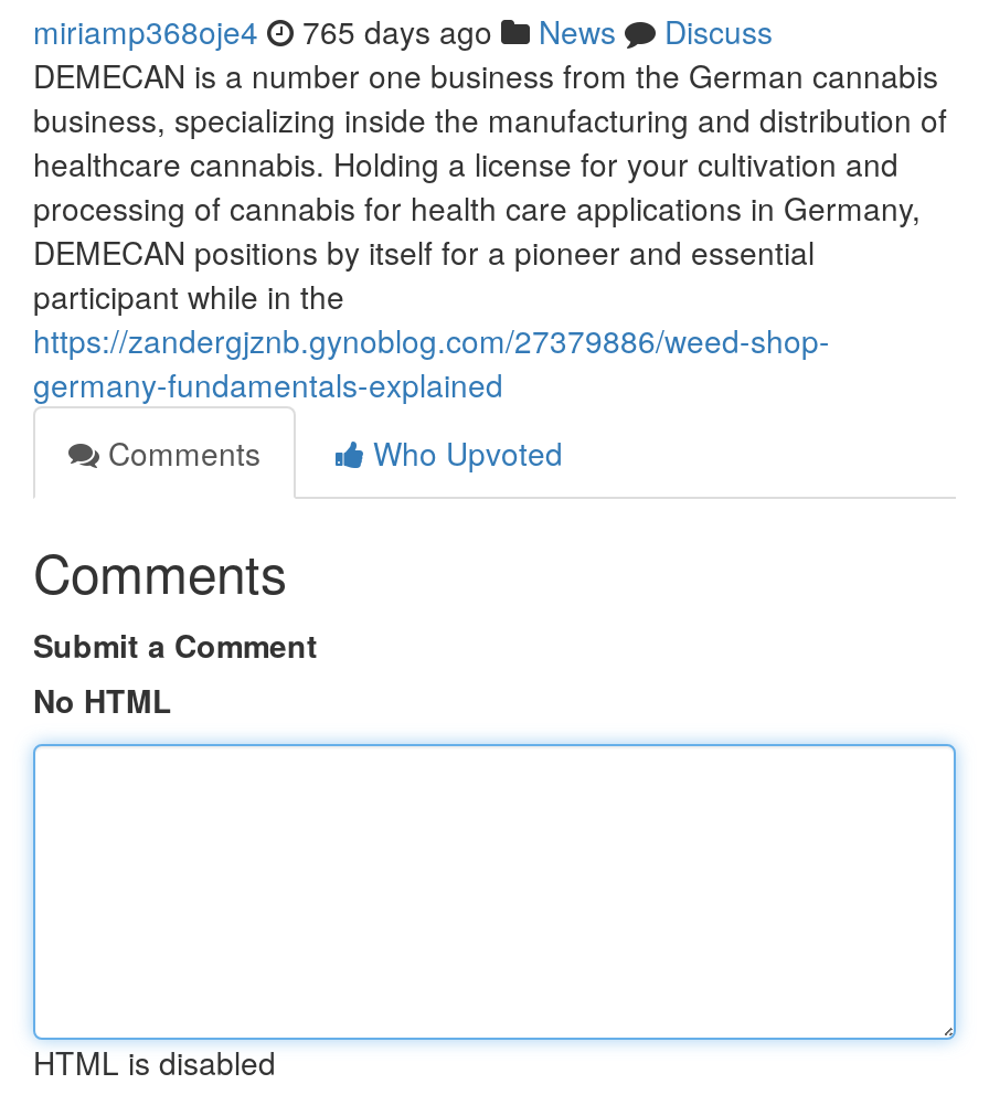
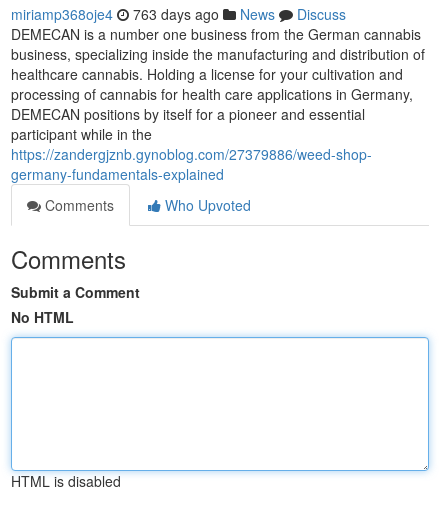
[33,9,773,53] miriamp368oje4 765 days ago News Discuss -> [11,4,346,24] miriamp368oje4 763 days ago News Discuss

